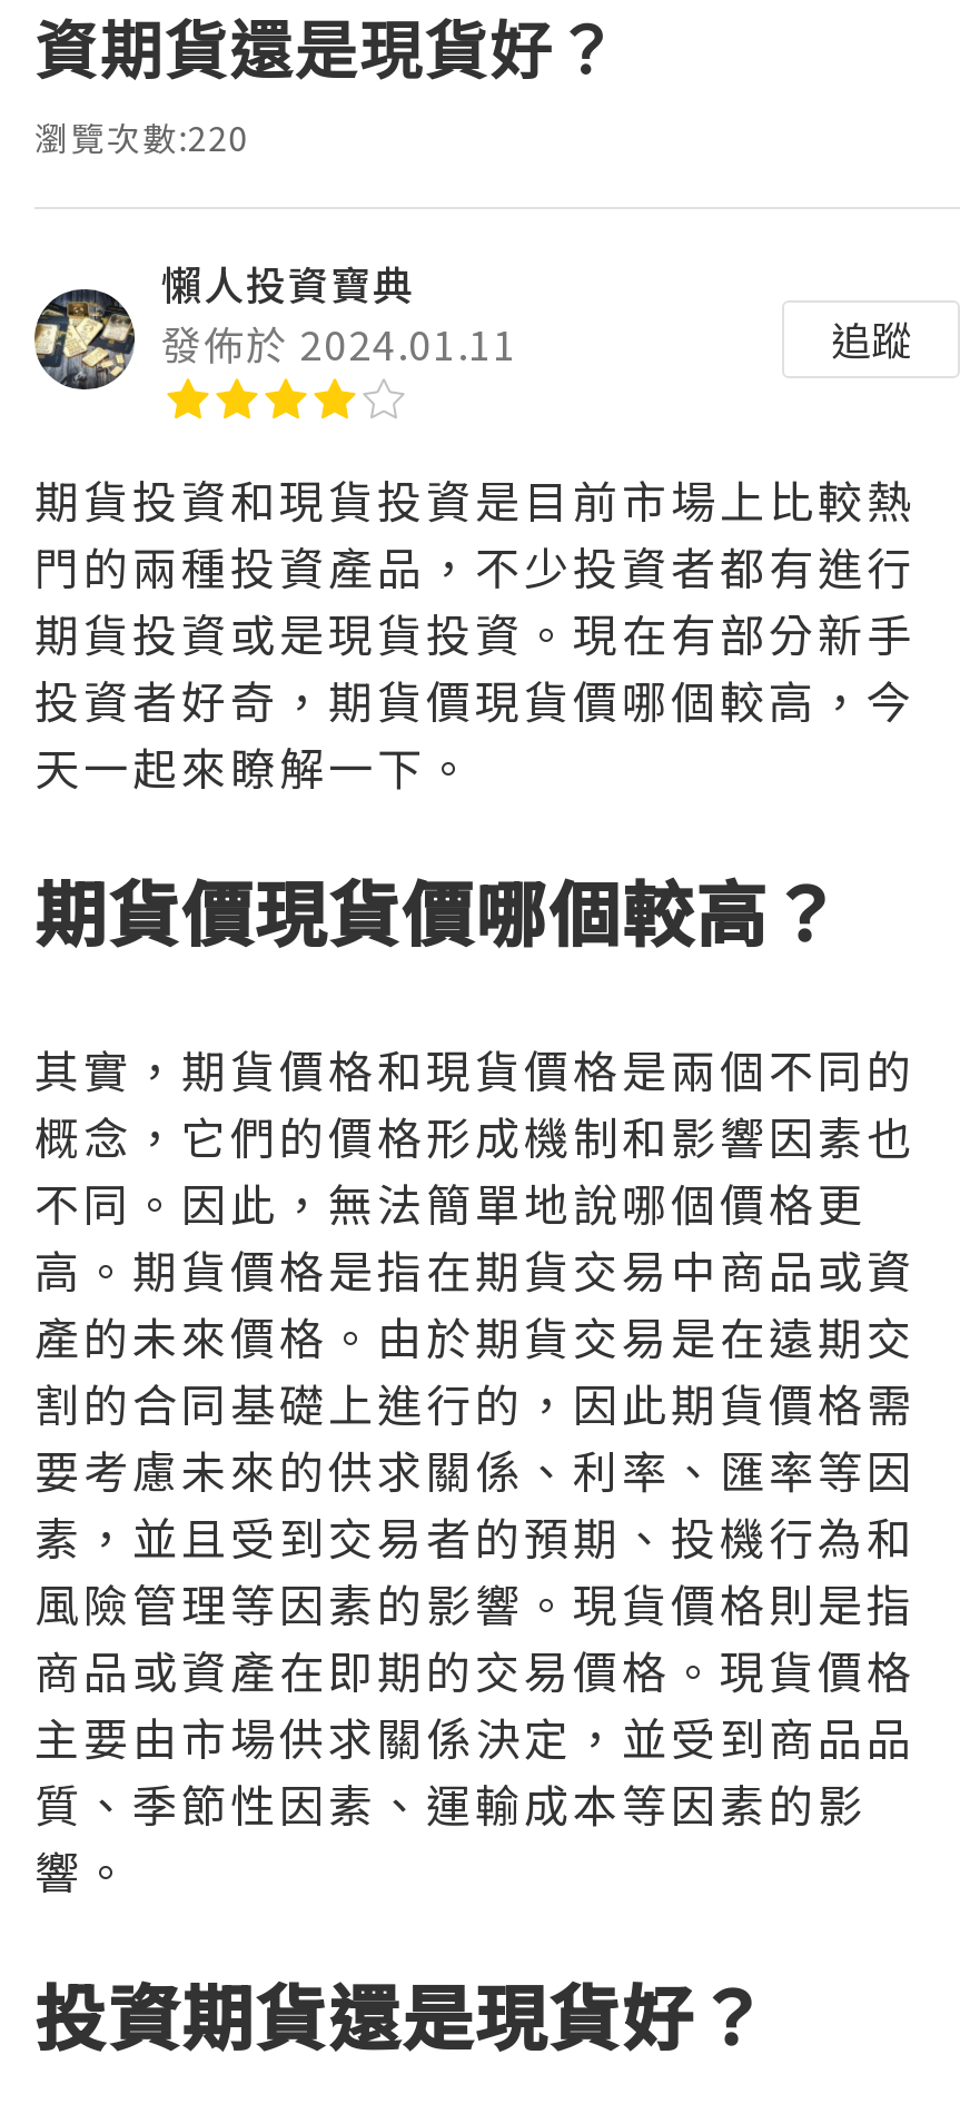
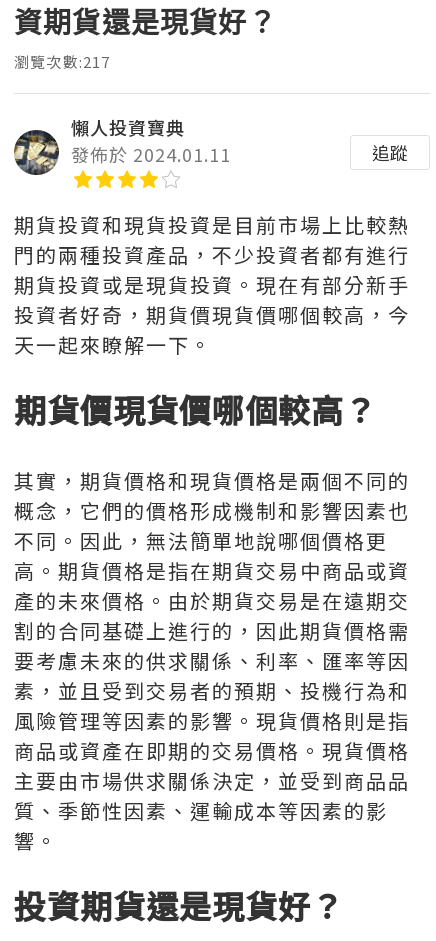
[34,113,249,160] 瀏覽次數:220 -> [14,51,111,72] 瀏覽次數:217

